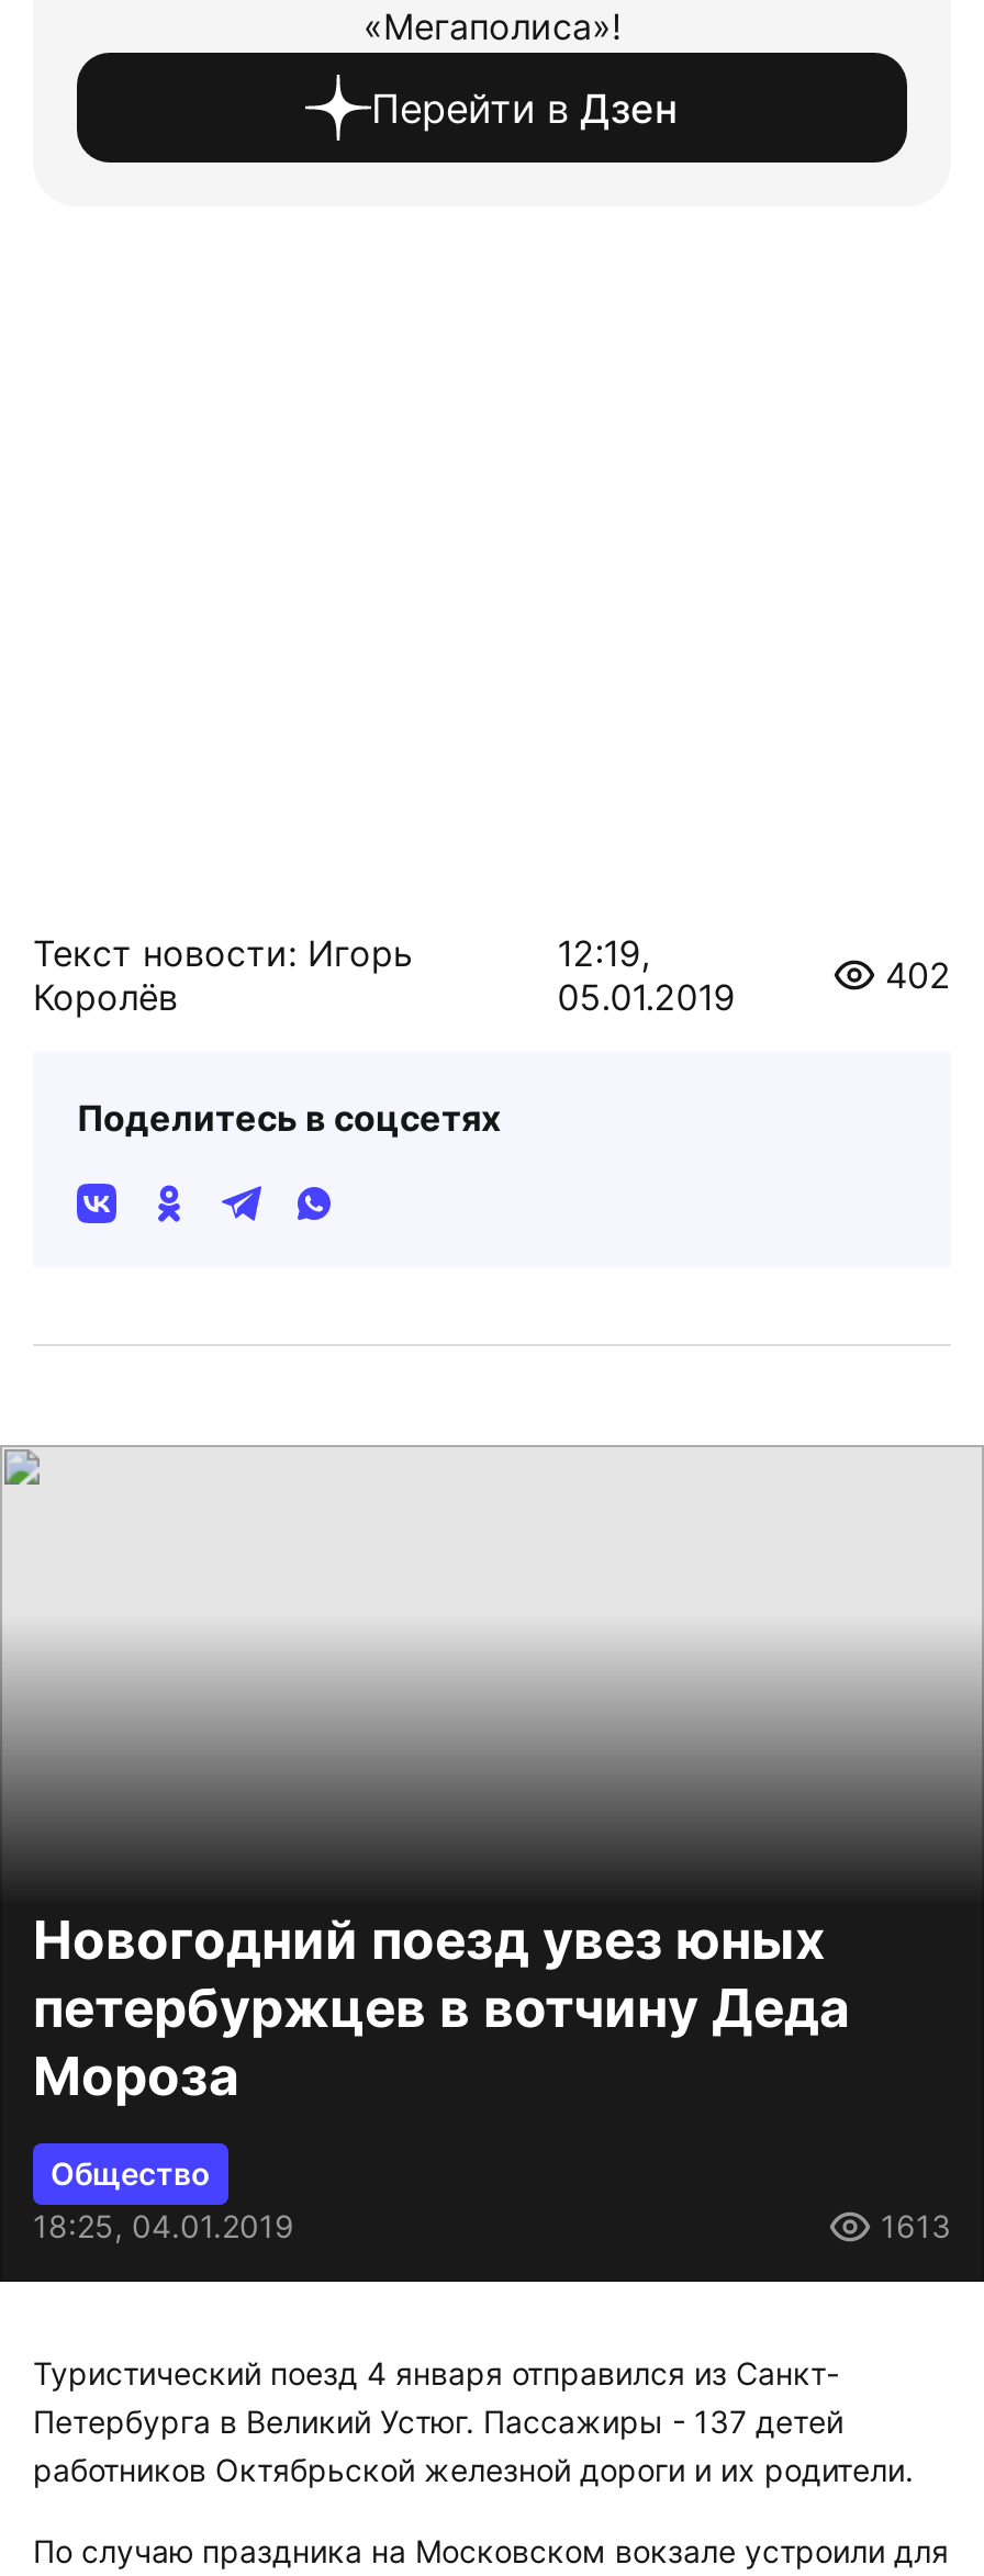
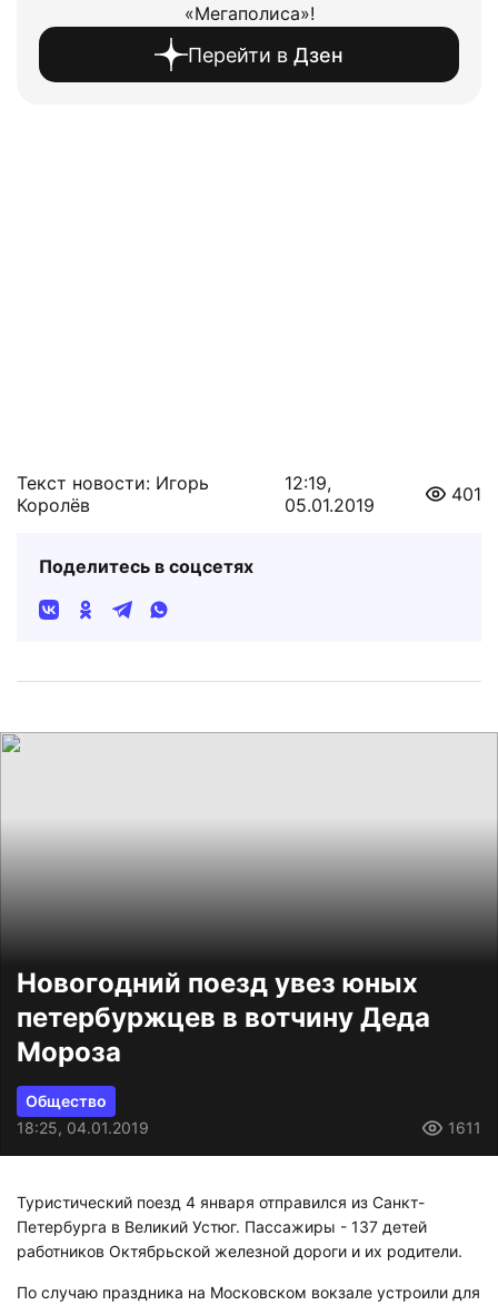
[885,954,951,998] 402 -> [451,483,481,506] 401
[881,2207,951,2245] 1613 -> [448,1118,481,1137] 1611

